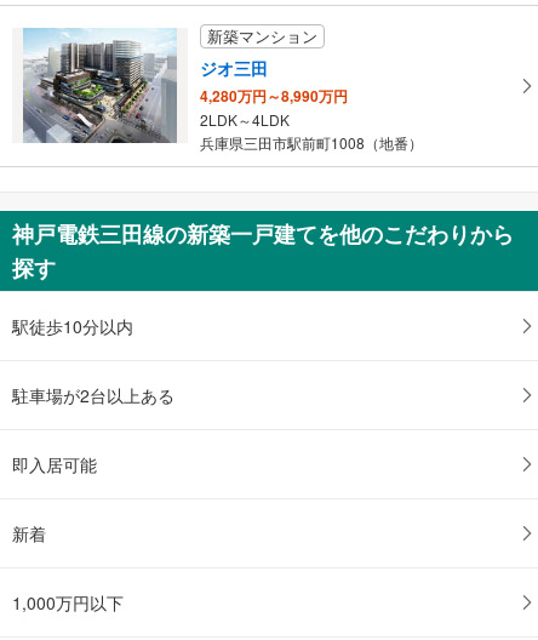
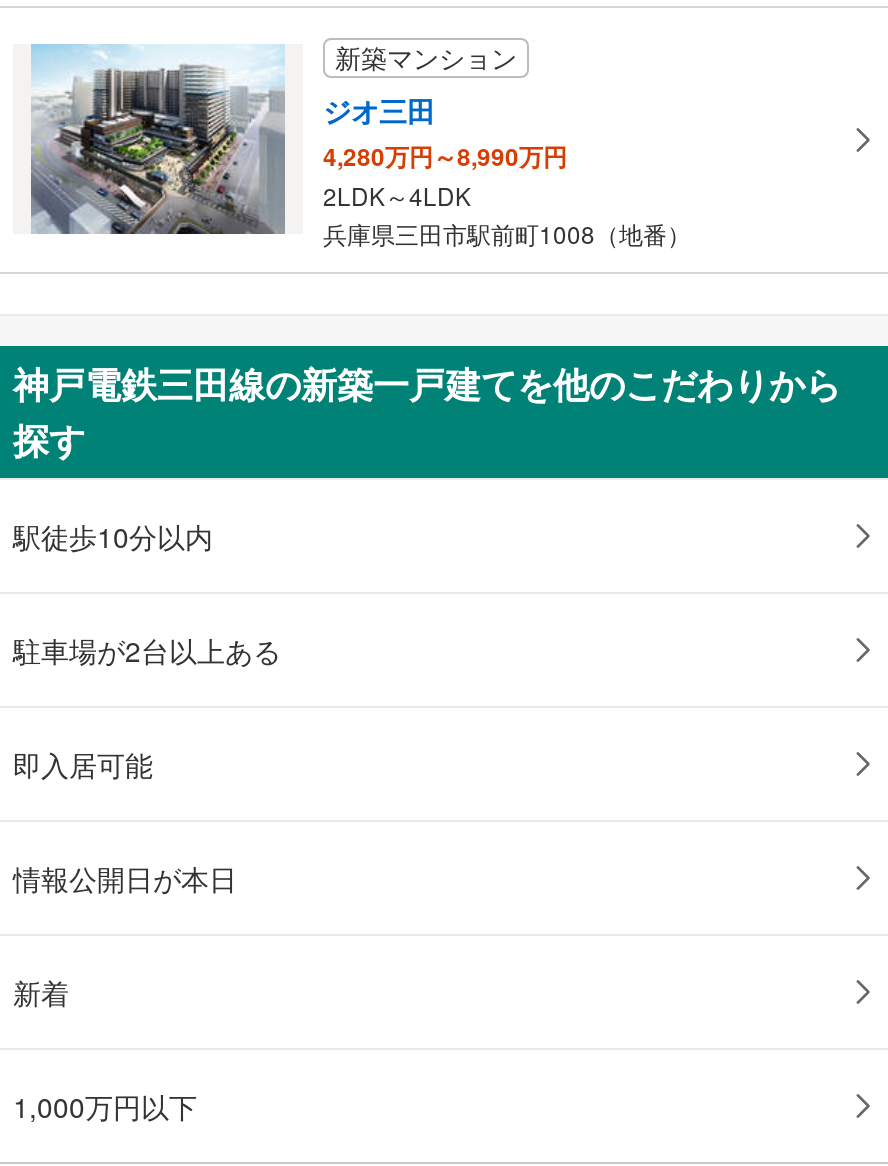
none -> [13,858,237,898] 情報公開日が本日

